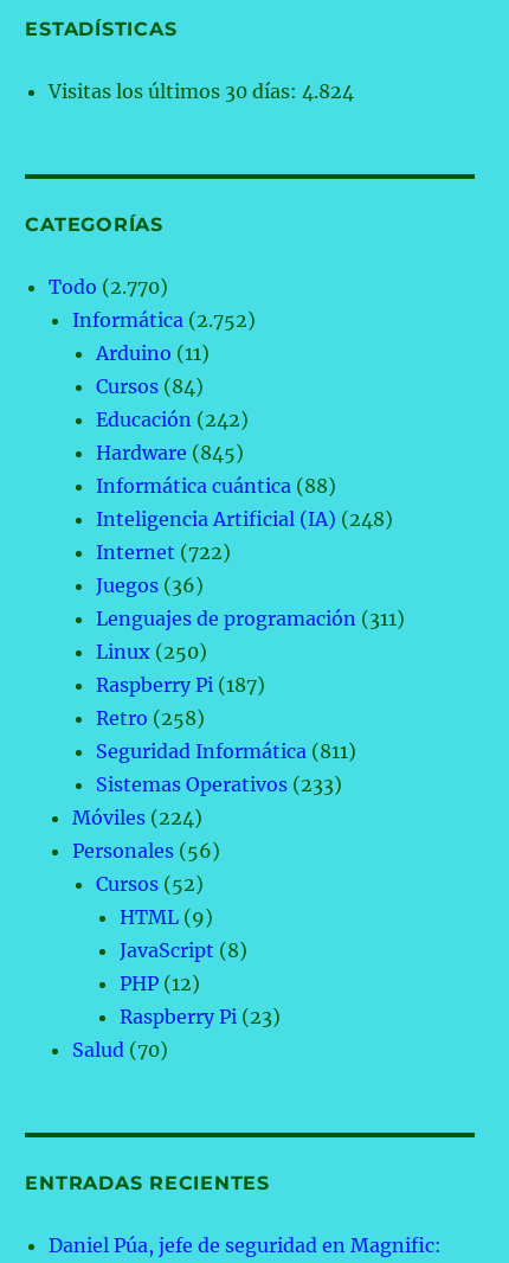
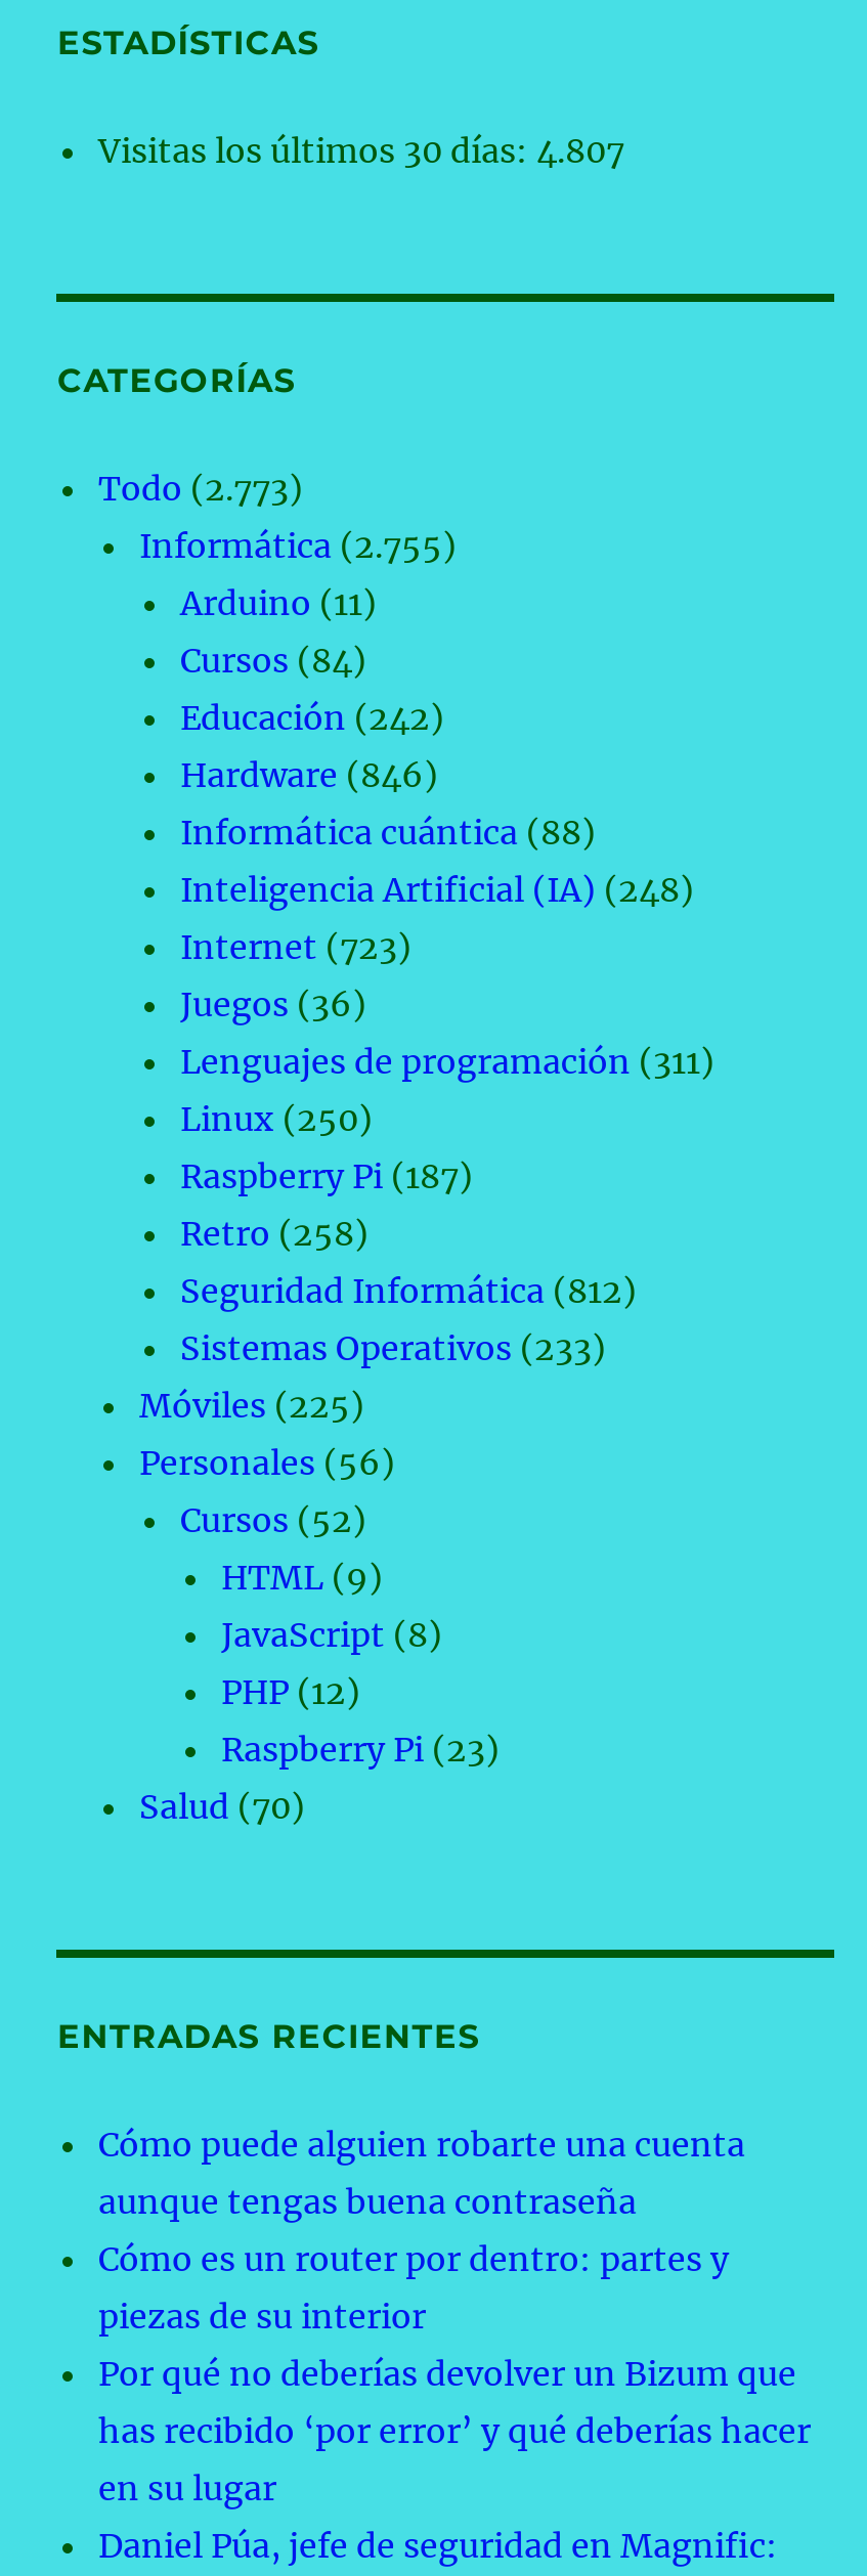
[49,80,355,103] Visitas los últimos 30 días: 4.824 -> [98,130,624,171] Visitas los últimos 30 días: 4.807
[49,275,169,299] Todo (2.770) -> [98,468,303,509] Todo (2.773)
[73,308,256,332] Informática (2.752) -> [139,525,457,566] Informática (2.755)
[96,441,244,465] Hardware (845) -> [180,754,438,795] Hardware (846)
[96,540,231,564] Internet (722) -> [180,926,411,967] Internet (723)
[96,739,357,763] Seguridad Informática (811) -> [180,1270,637,1311] Seguridad Informática (812)
[73,806,203,829] Móviles (224) -> [139,1385,364,1426] Móviles (225)
none -> [98,2124,811,2509] Cómo puede alguien robarte una cuenta | aunque tengas buena contraseña | Cómo es un router por dentro: partes y | piezas de su interior | Por qué no deberías devolver un Bizum que | has recibido ‘por error’ y qué deberías hacer | en su lugar

